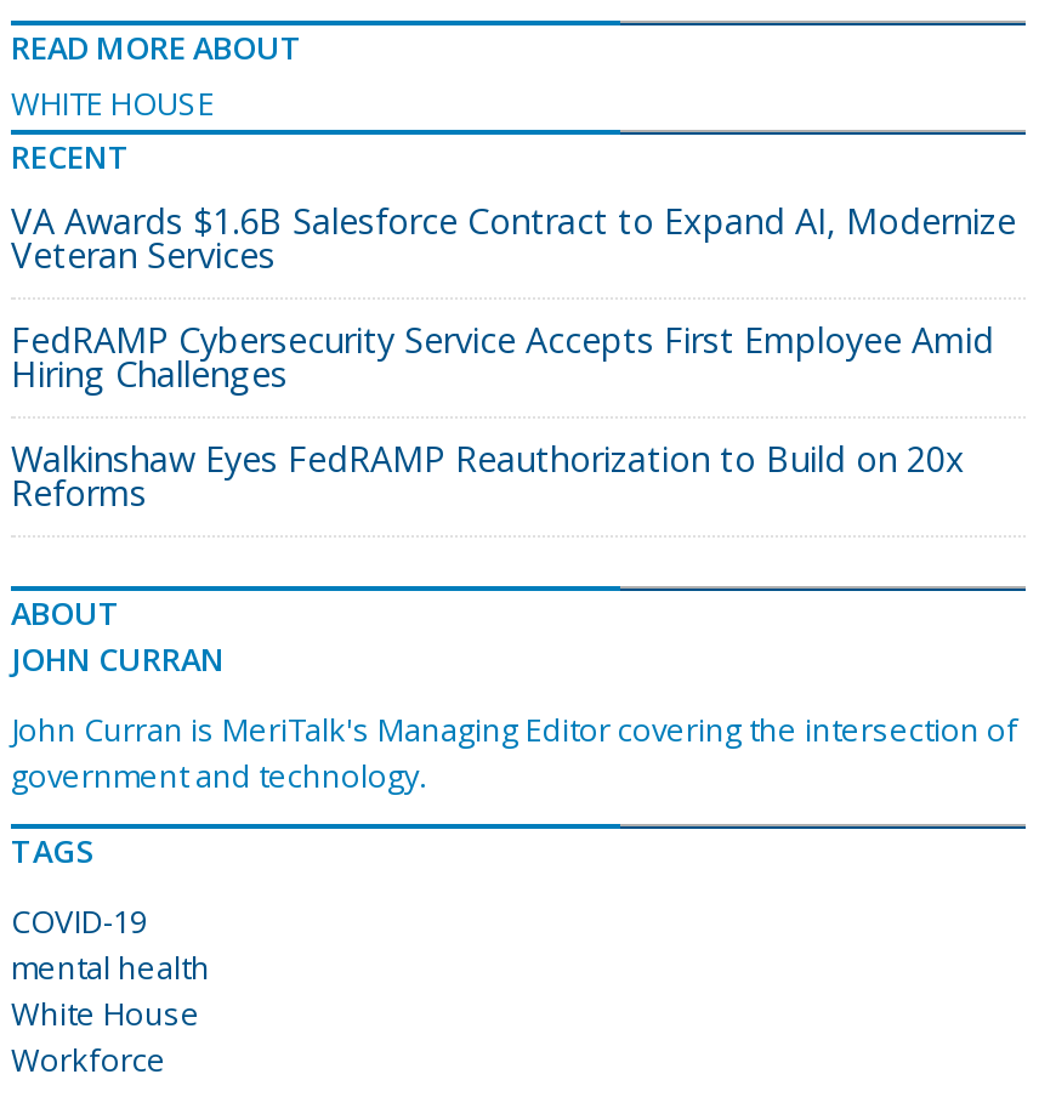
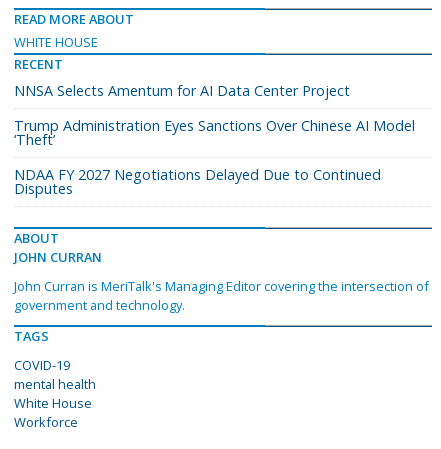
[11,198,1016,278] VA Awards $1.6B Salesforce Contract to Expand AI, Modernize | Veteran Services -> [14,81,350,100] NNSA Selects Amentum for AI Data Center Project
[11,317,994,397] FedRAMP Cybersecurity Service Accepts First Employee Amid | Hiring Challenges -> [14,116,415,149] Trump Administration Eyes Sanctions Over Chinese AI Model | ‘Theft’
[11,436,965,516] Walkinshaw Eyes FedRAMP Reauthorization to Build on 20x | Reforms -> [14,165,381,198] NDAA FY 2027 Negotiations Delayed Due to Continued | Disputes

